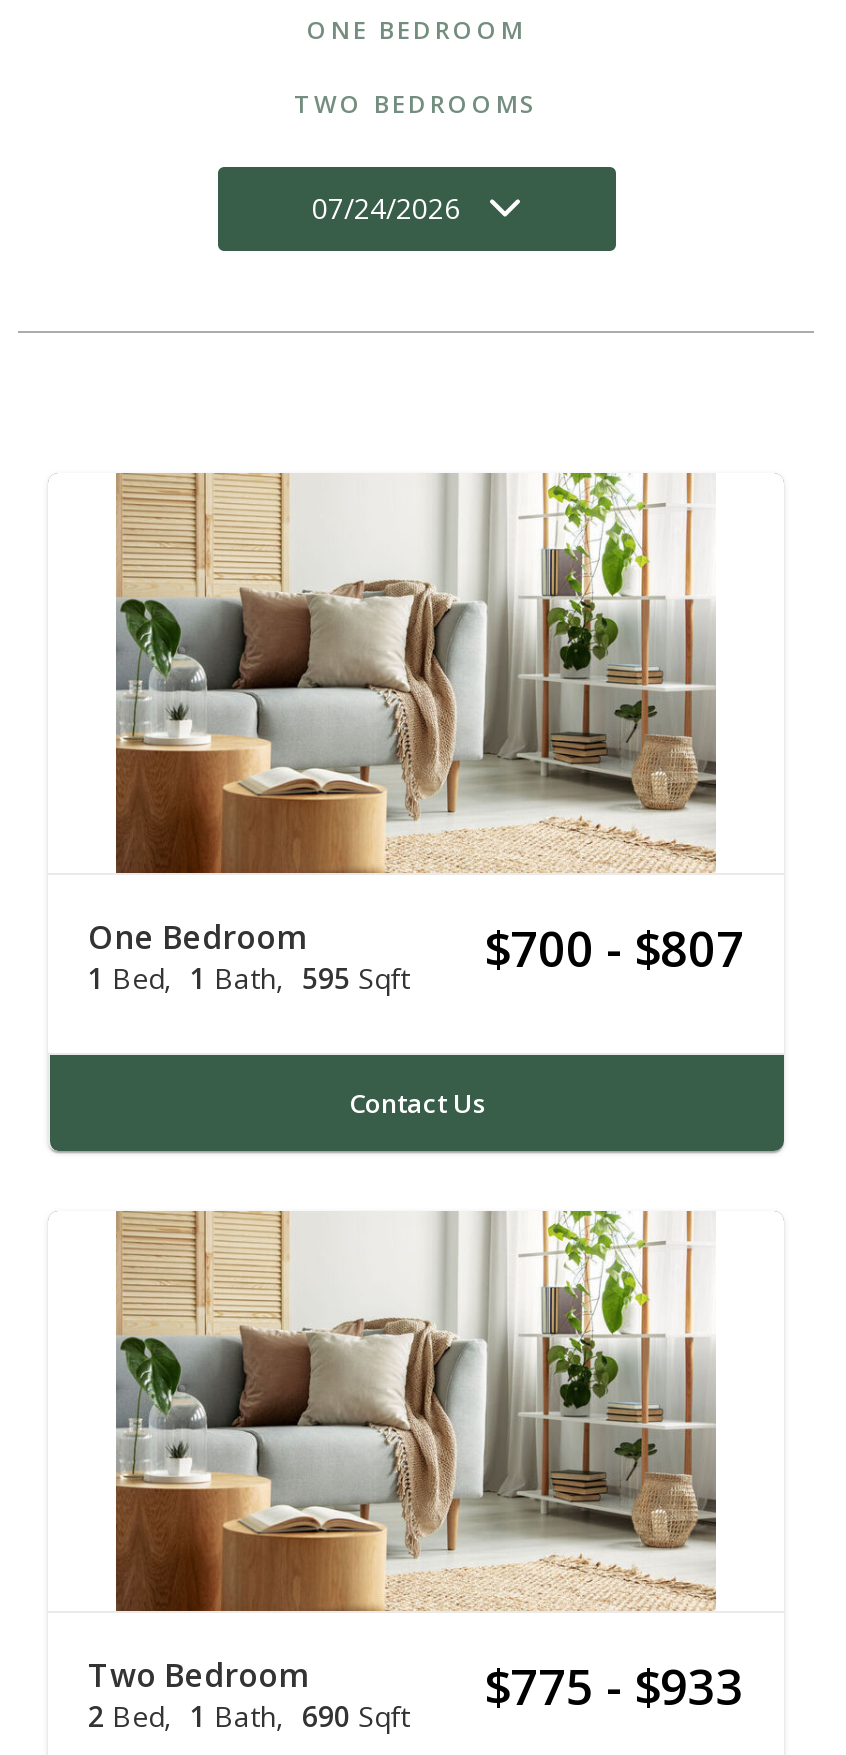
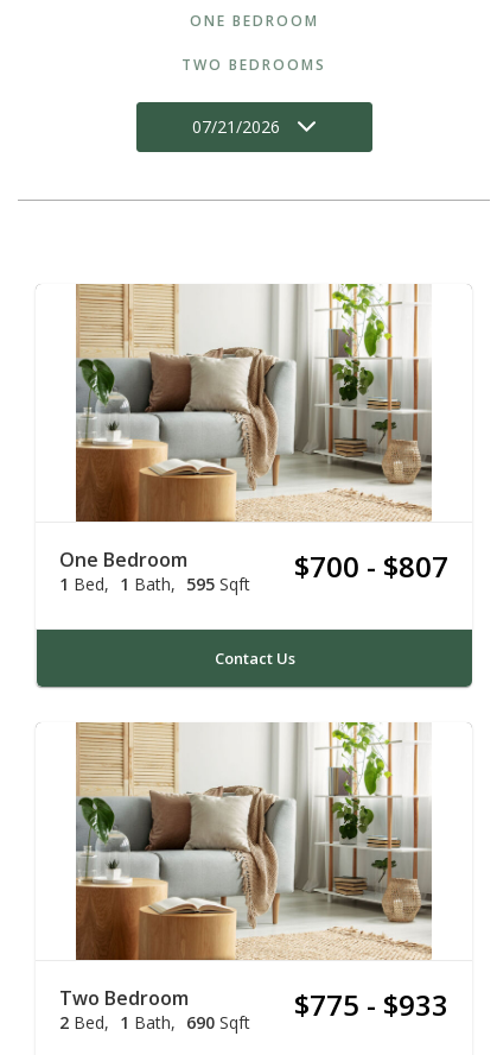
[312,189,460,227] 07/24/2026 -> [192,115,280,138] 07/21/2026

